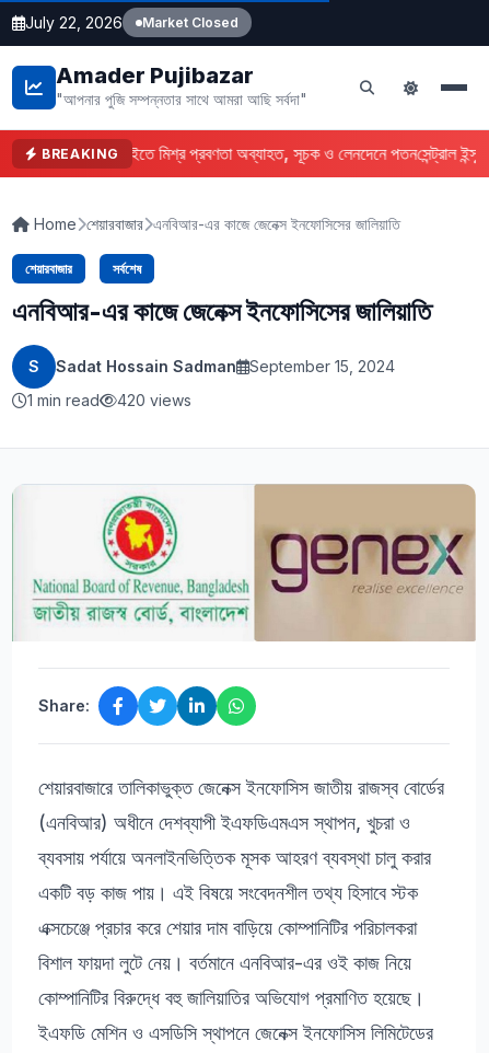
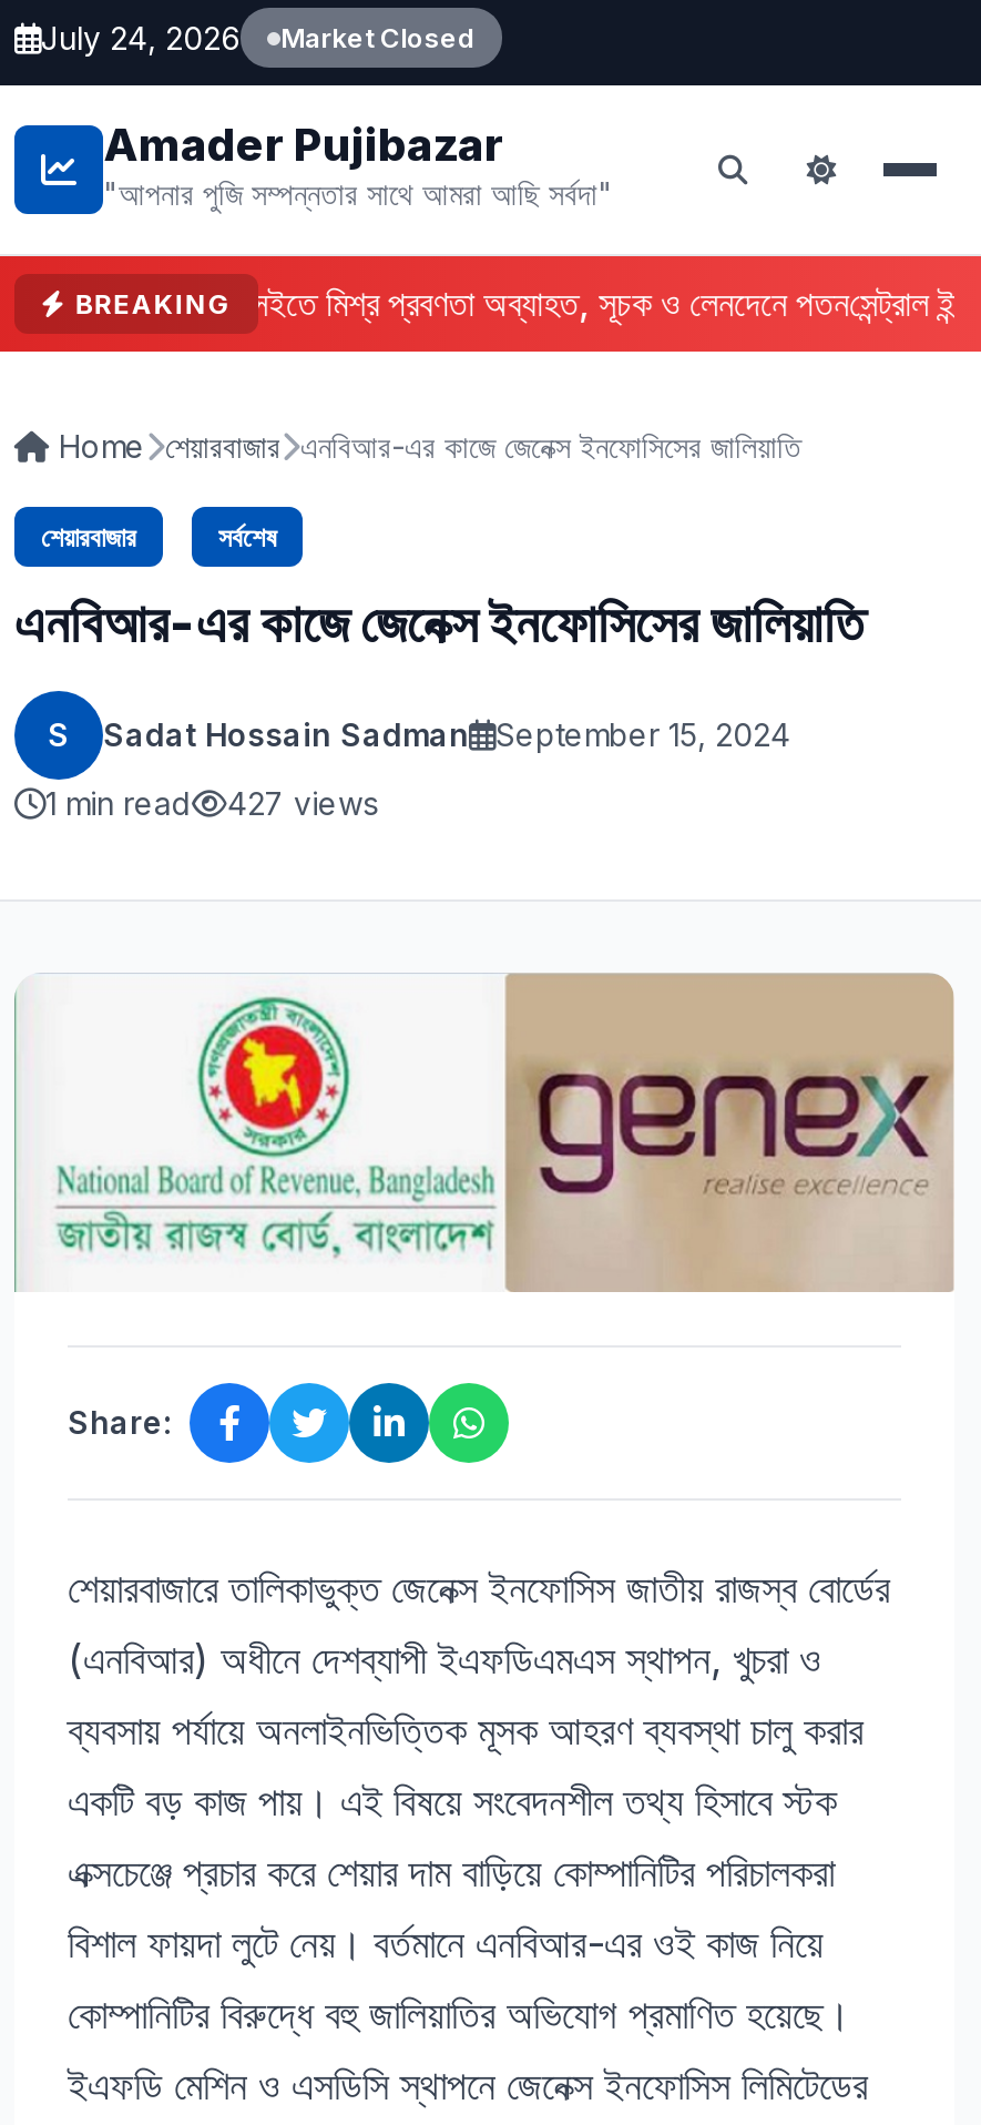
[25,13,238,31] July 22, 2026 Market Closed -> [41,18,476,55] July 24, 2026 Market Closed
[27,391,191,409] 1 min read 420 views -> [45,784,378,822] 1 min read 427 views

